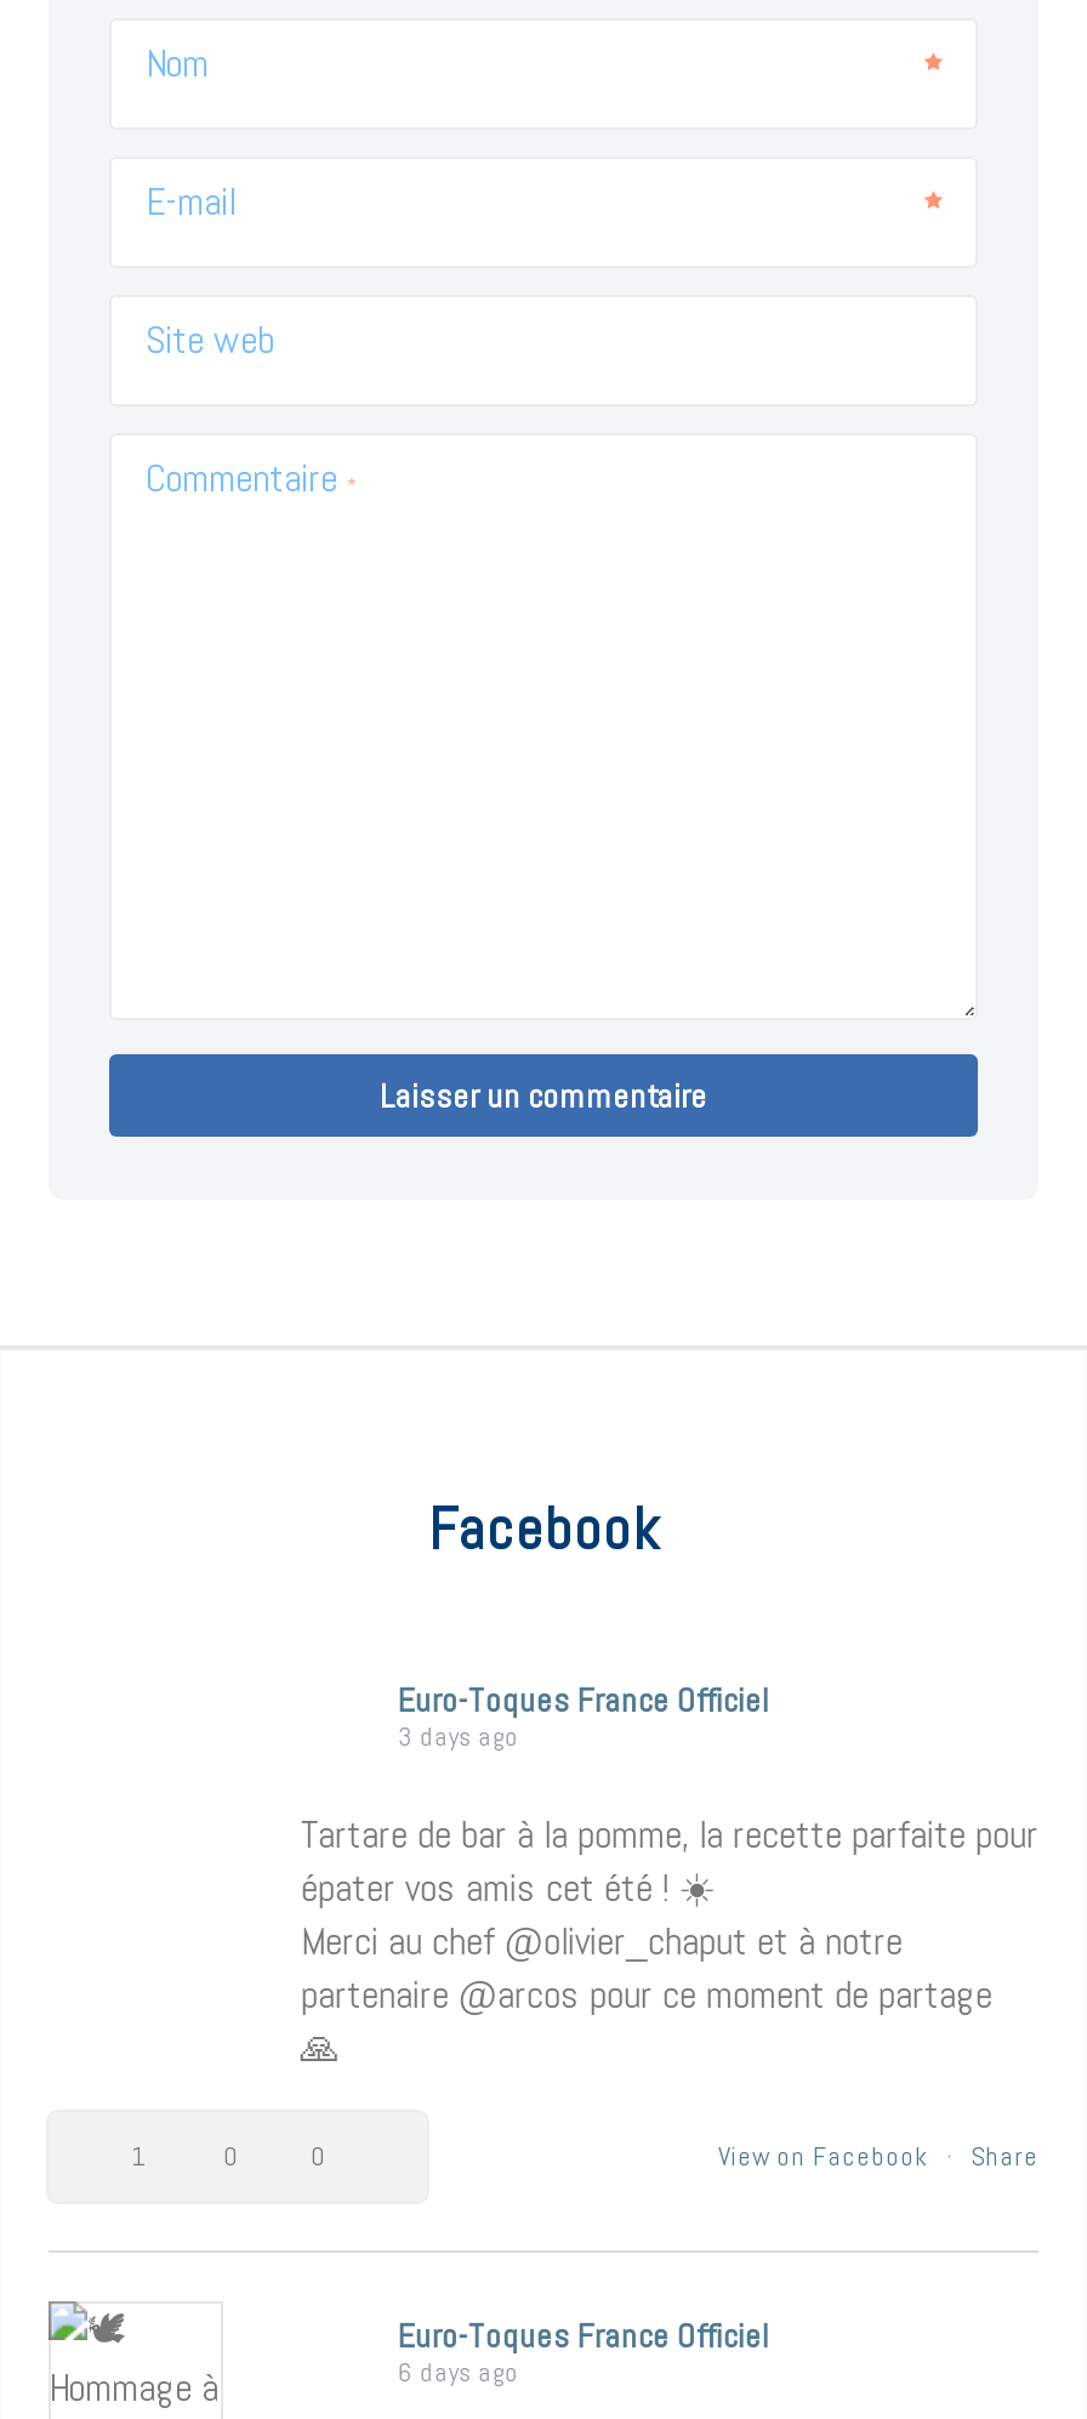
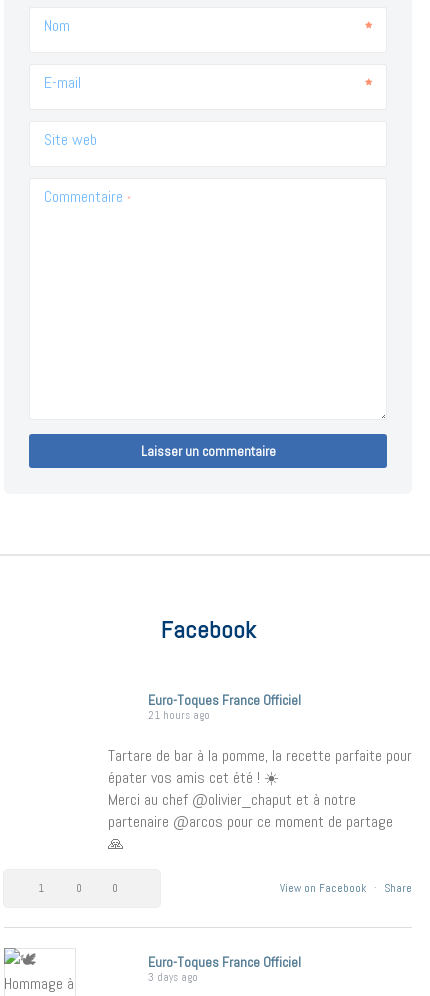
[397,1720,519,1754] 3 days ago -> [148,708,210,722] 21 hours ago
[397,2355,519,2389] 6 days ago -> [148,970,198,984] 3 days ago

